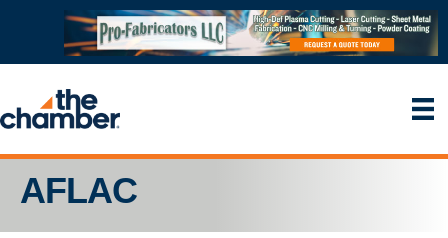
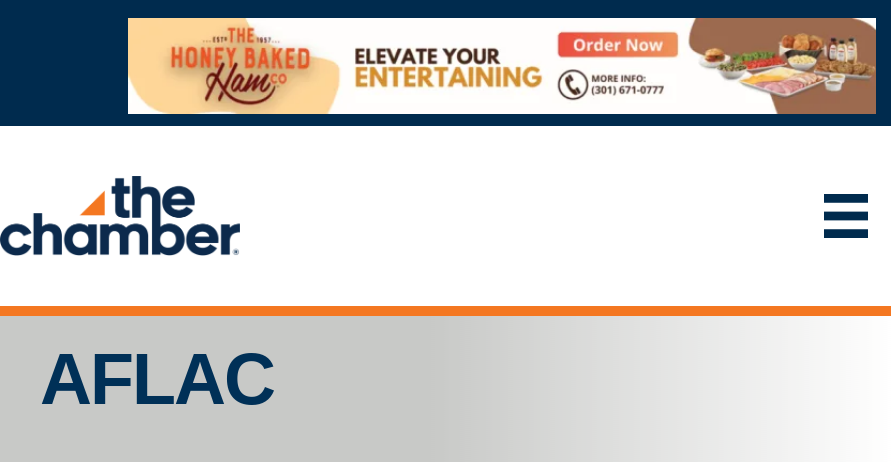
[64,9,438,58] [image] -> [126,16,878,116] [image]

